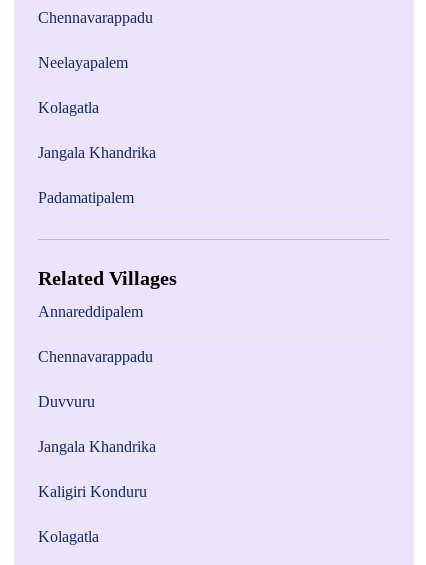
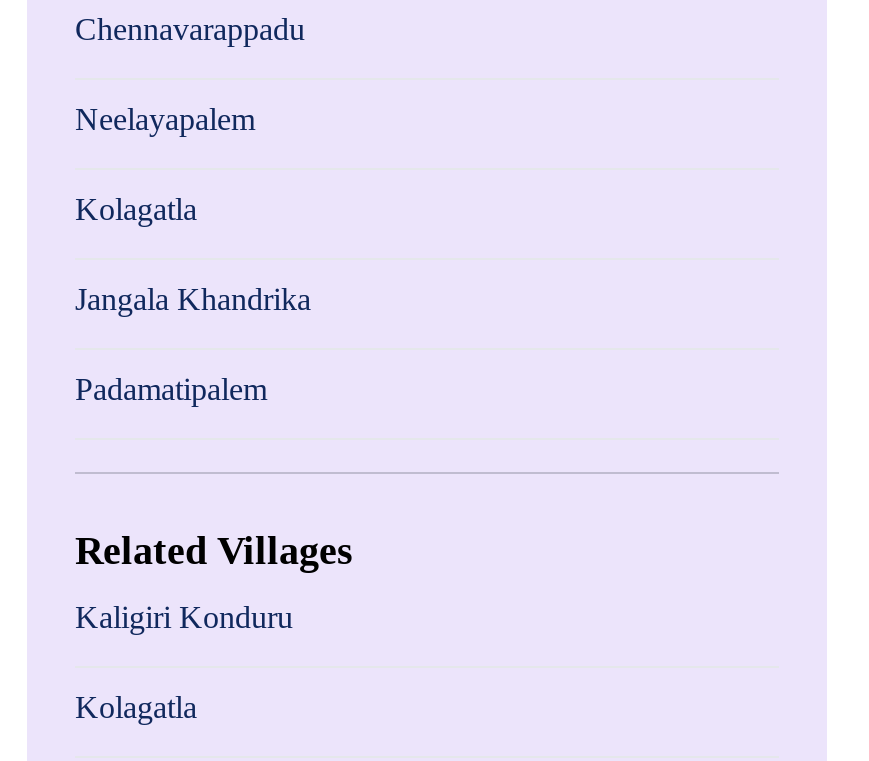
[38,303,156,455] Annareddipalem | Chennavarappadu | Duvvuru | Jangala Khandrika -> none

